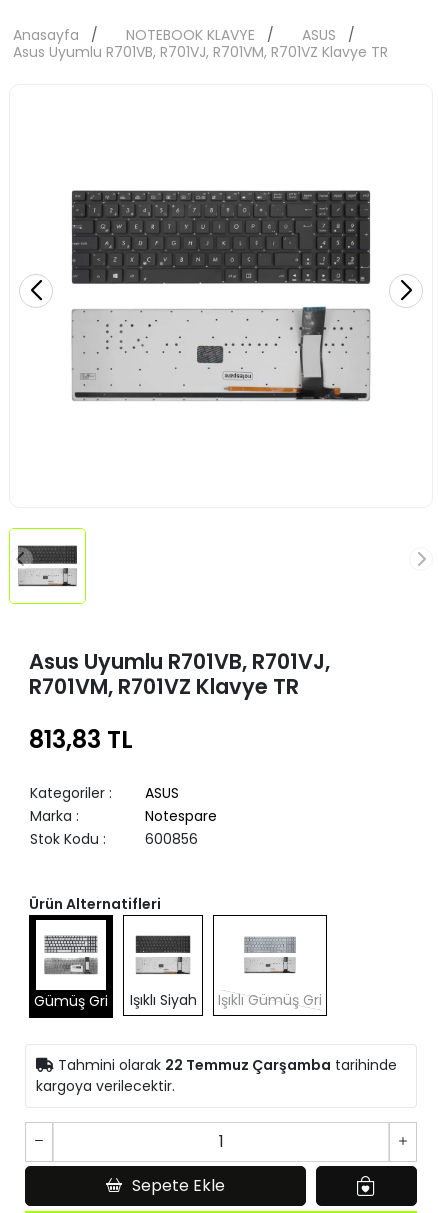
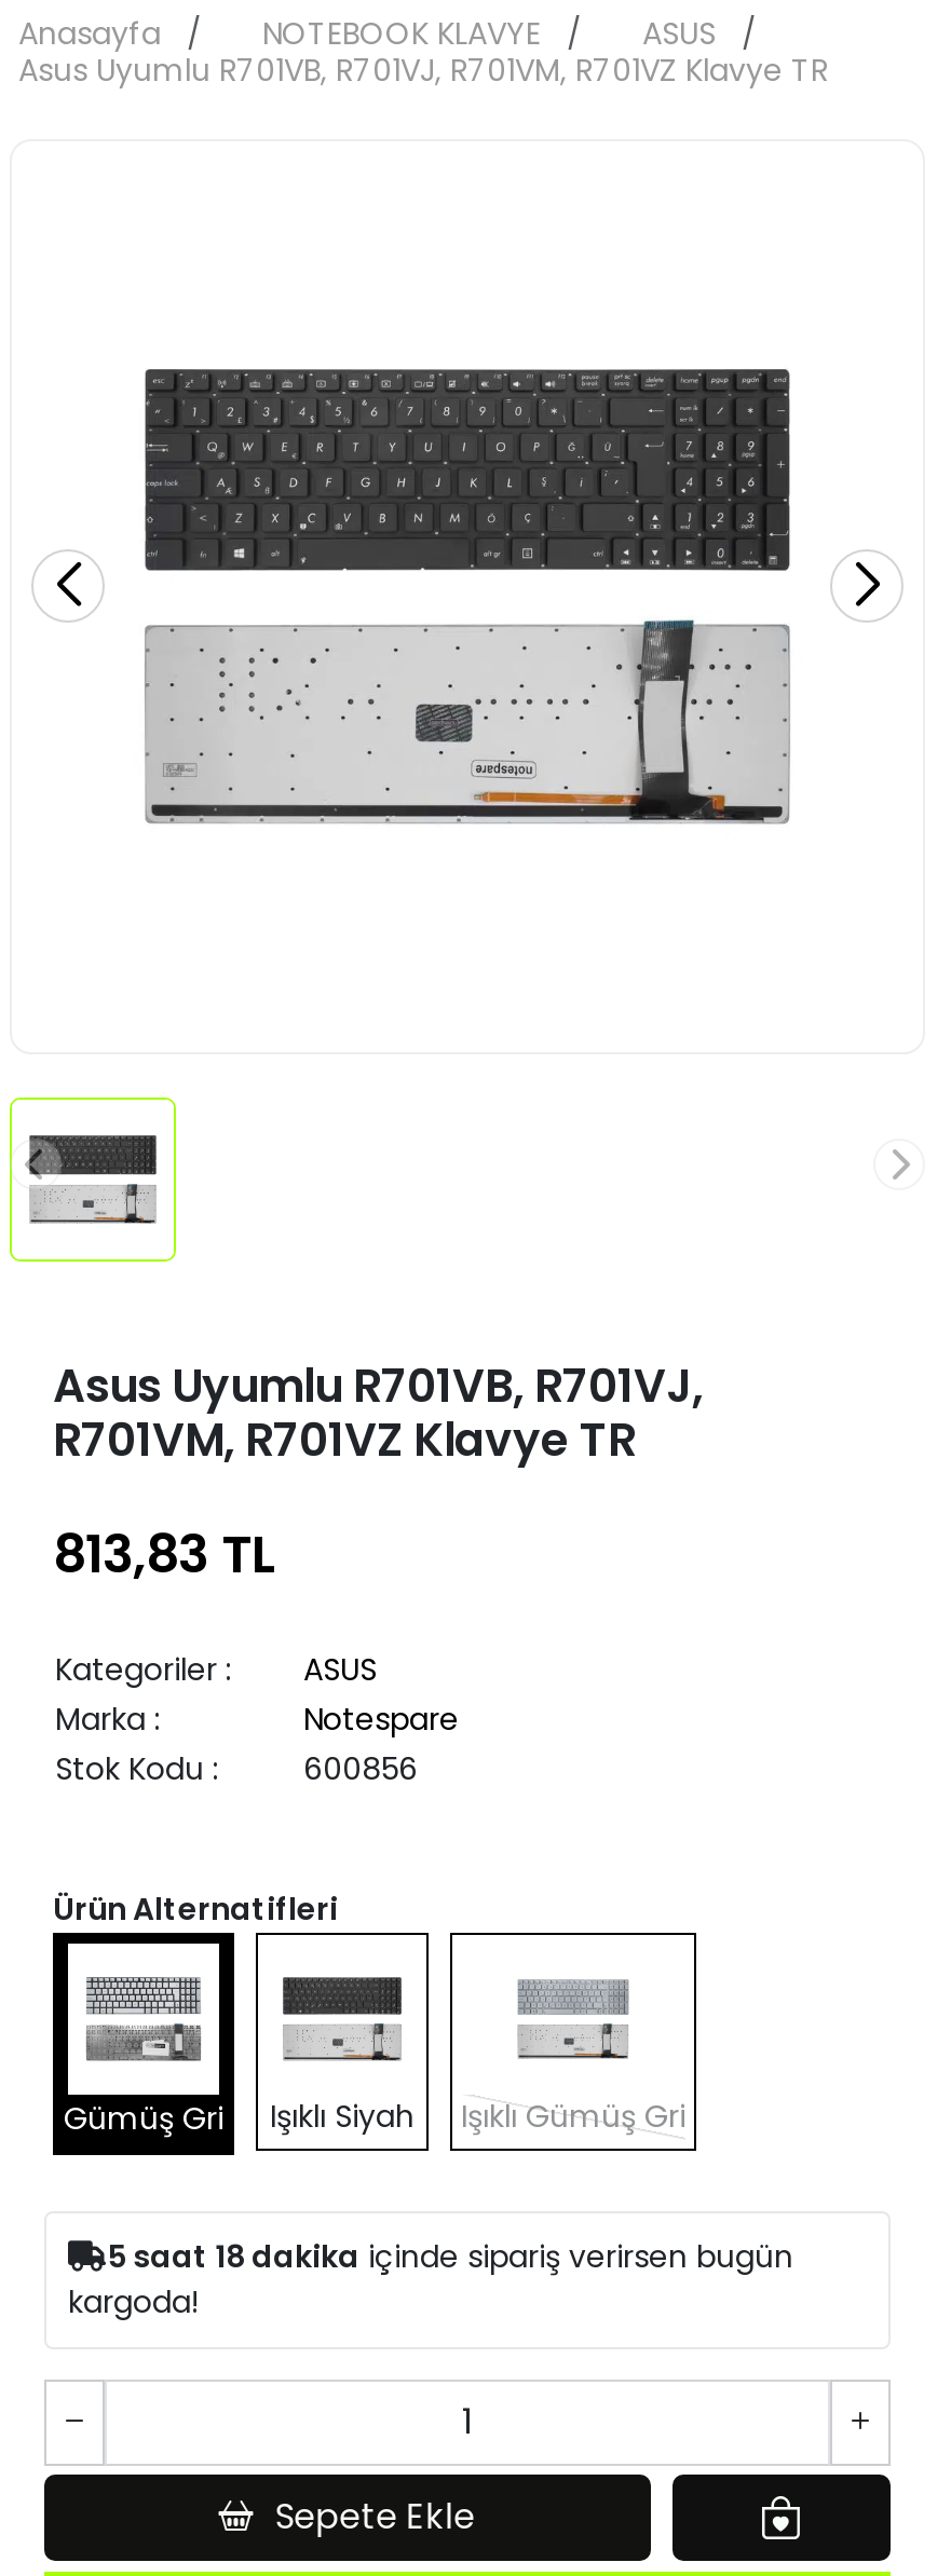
[36,1055,397,1096] Tahmini olarak 22 Temmuz Çarşamba tarihinde | kargoya verilecektir. -> [68,2236,793,2324] 5 saat 18 dakika içinde sipariş verirsen bugün | kargoda!

